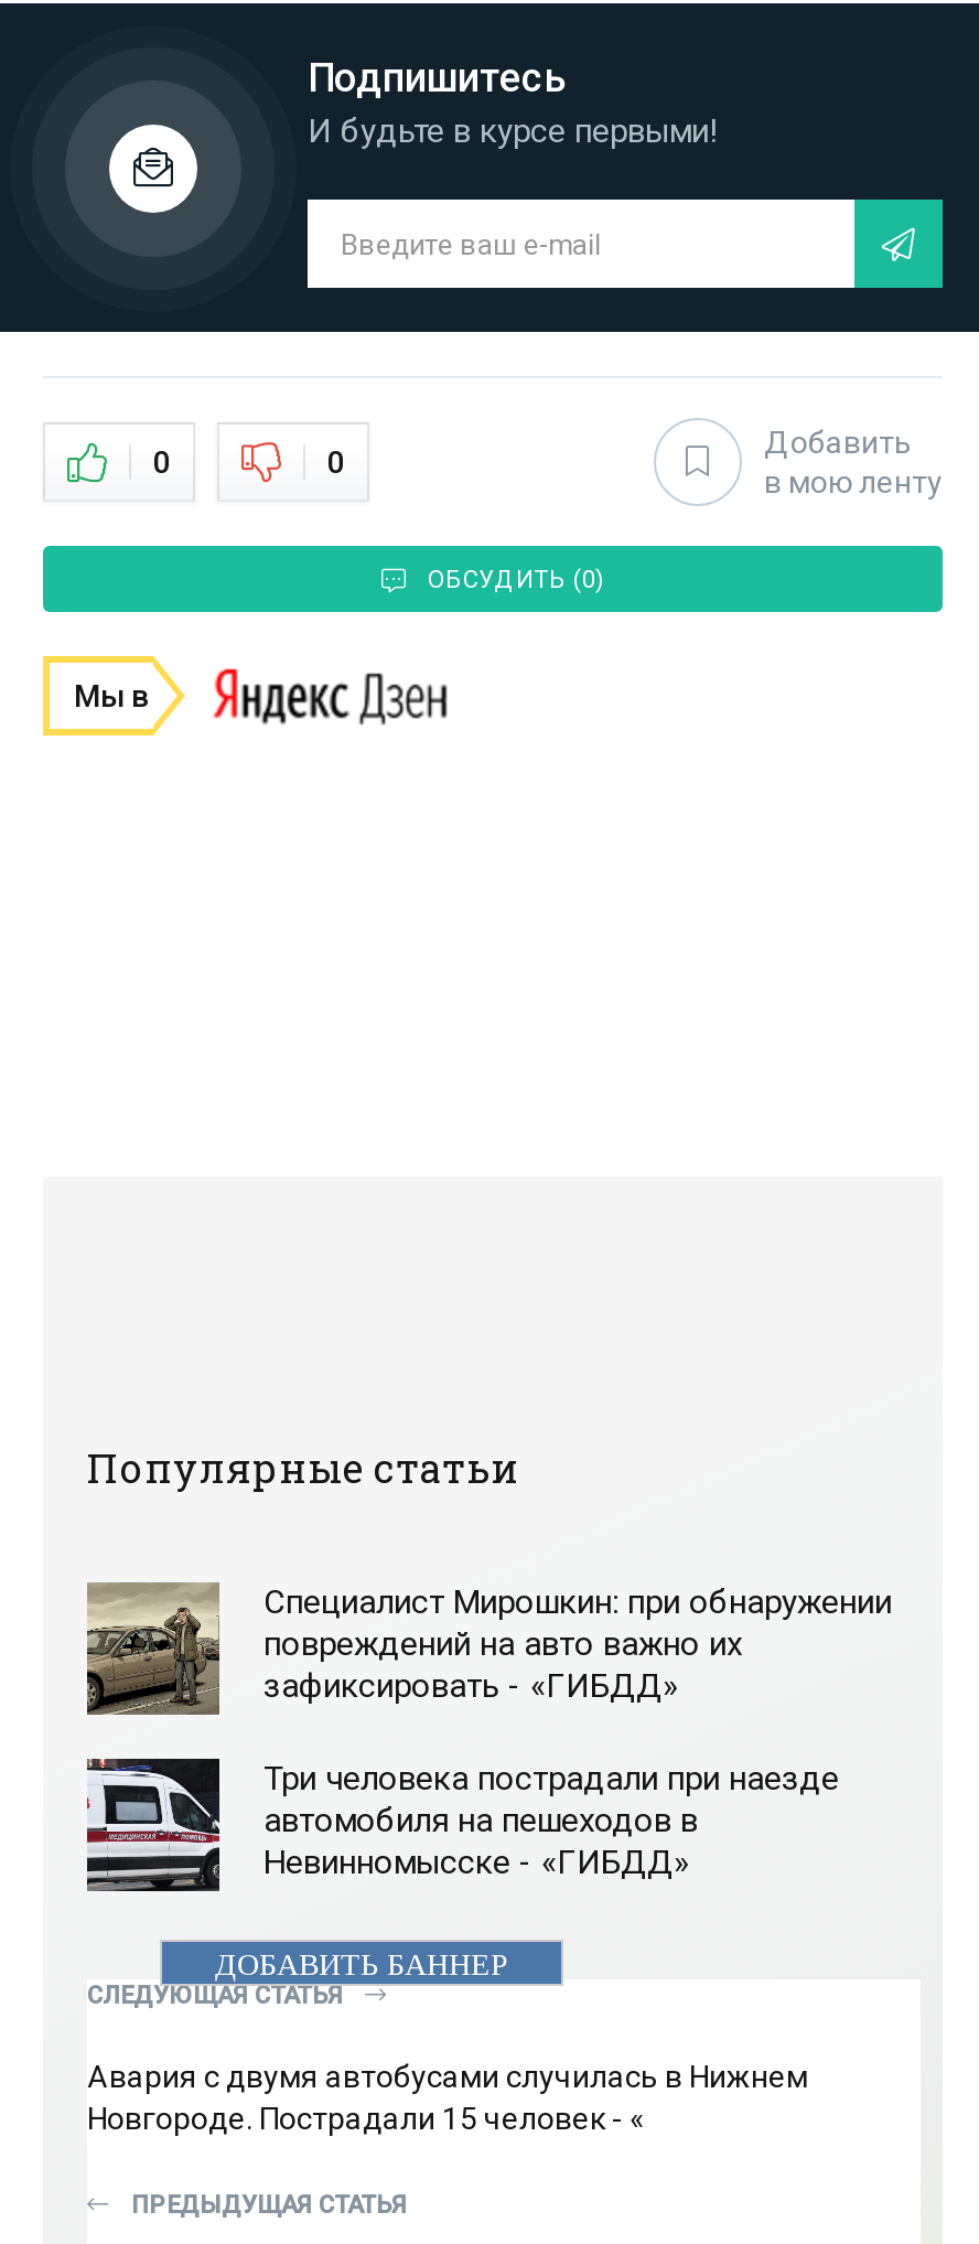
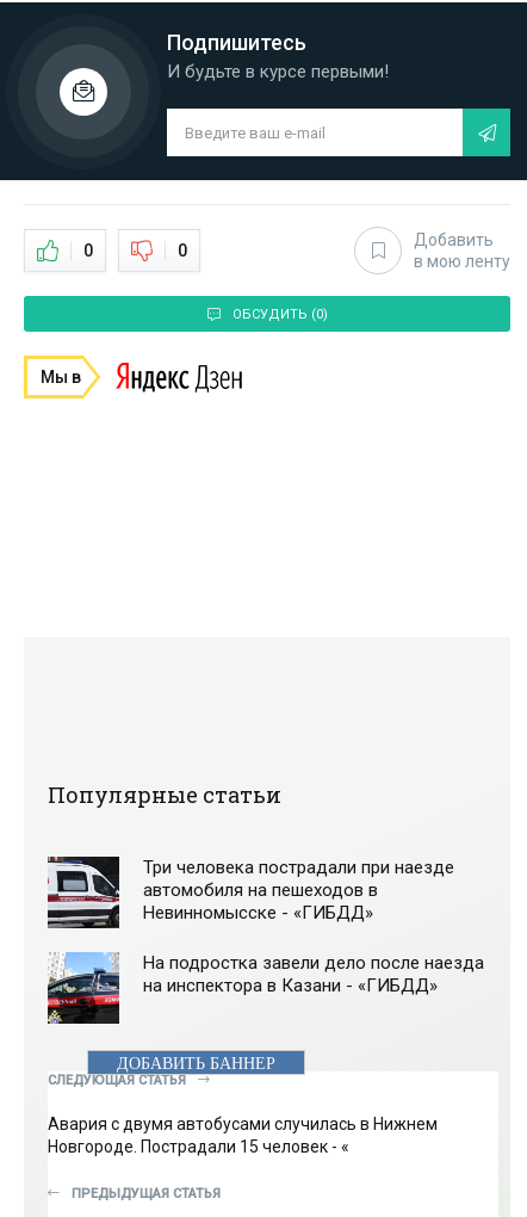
[85,1582,892,1717] [image] | Специалист Мирошкин: при обнаружении | повреждений на авто важно их | зафиксировать - «ГИБДД» -> none
moved [80,1757,839,1898] -> [44,855,454,932]: [image] | Три человека пострадали при наезде | автомобиля на пешеходов в | Невинномысске - «ГИБДД»
none -> [46,952,484,1024] [image] | На подростка завели дело после наезда | на инспектора в Казани - «ГИБДД»

